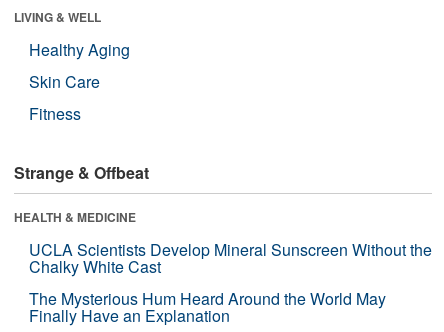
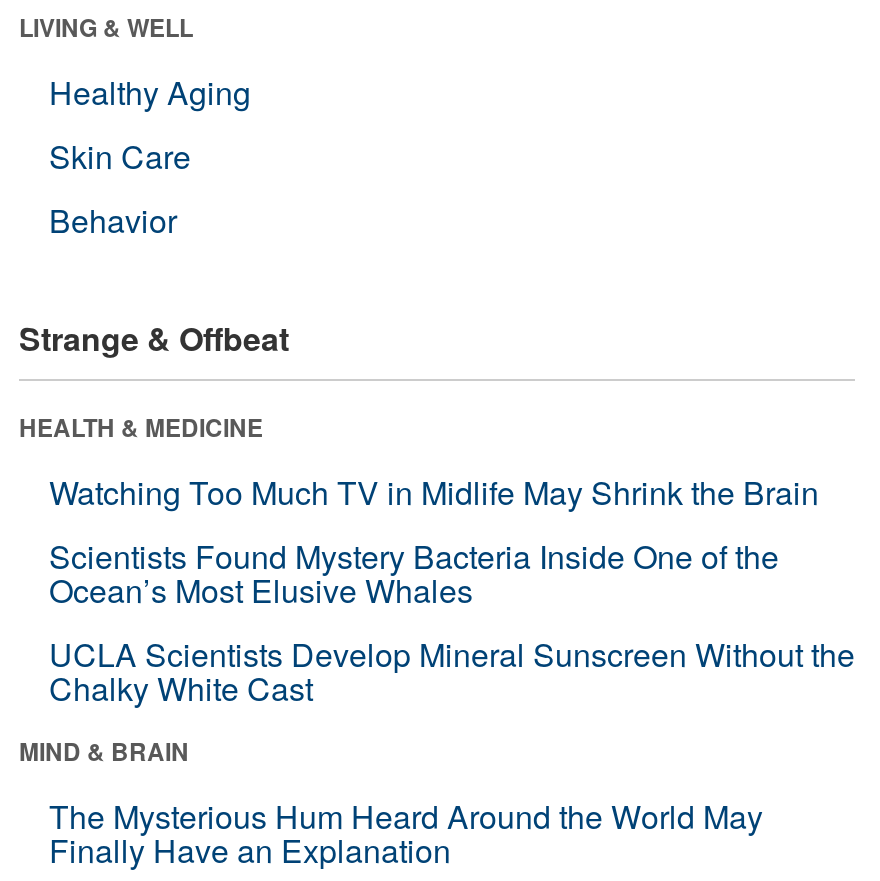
[29,102,81,125] Fitness -> [49,197,177,243] Behavior
none -> [49,469,819,613] Watching Too Much TV in Midlife May Shrink the Brain | Scientists Found Mystery Bacteria Inside One of the | Ocean’s Most Elusive Whales
none -> [19,733,189,769] MIND & BRAIN

